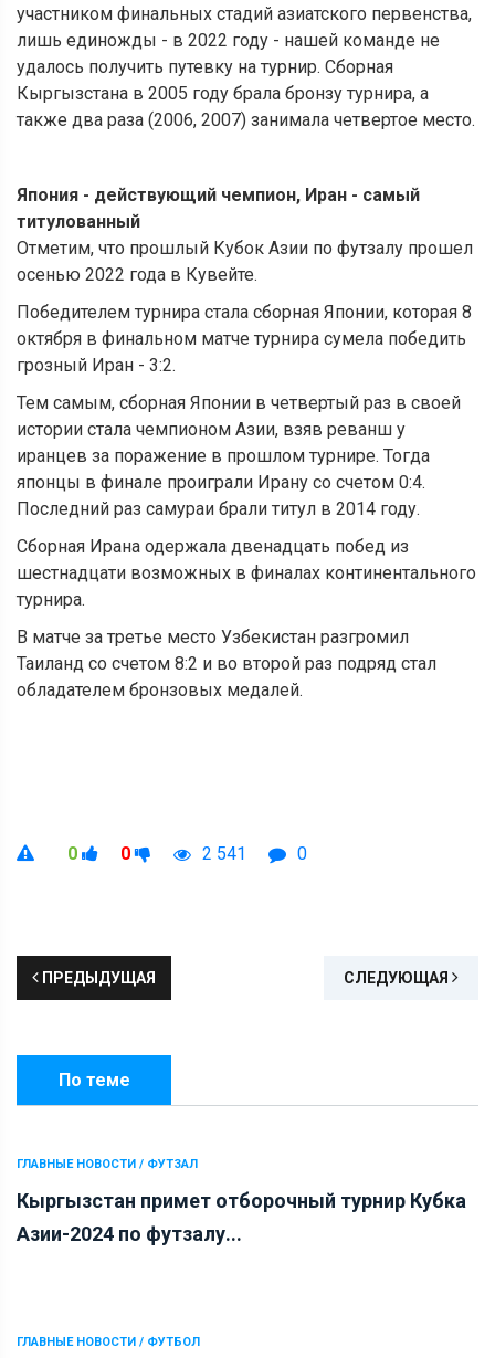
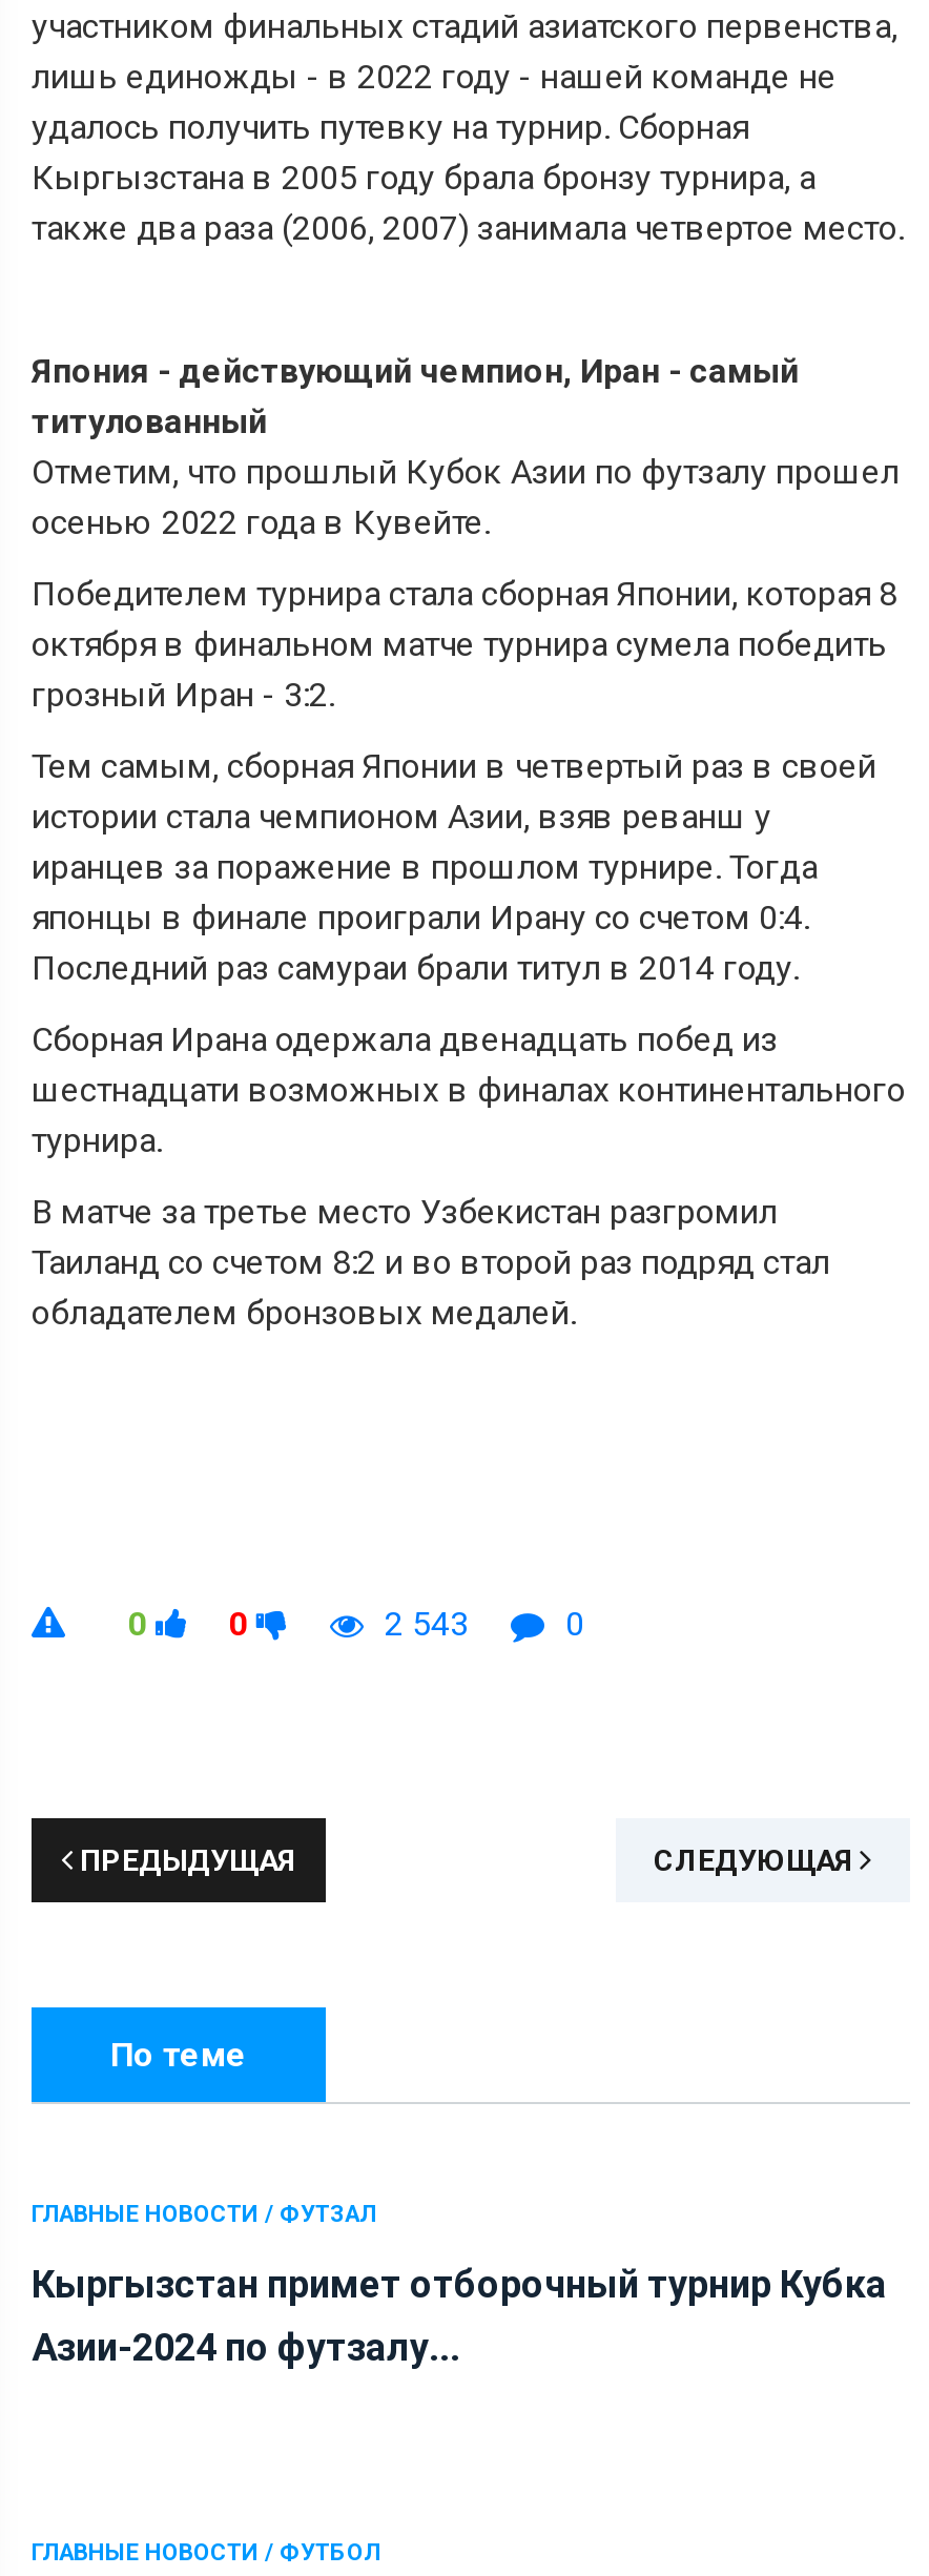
[202,843,246,864] 2 541 -> [385,1604,469,1644] 2 543

